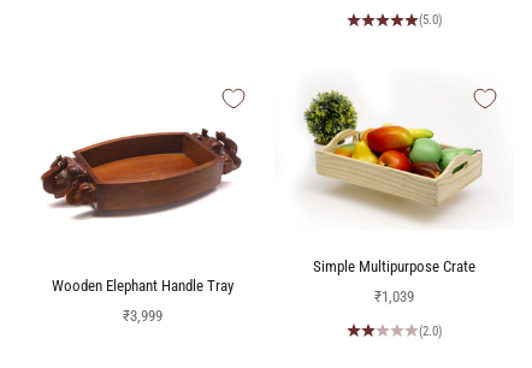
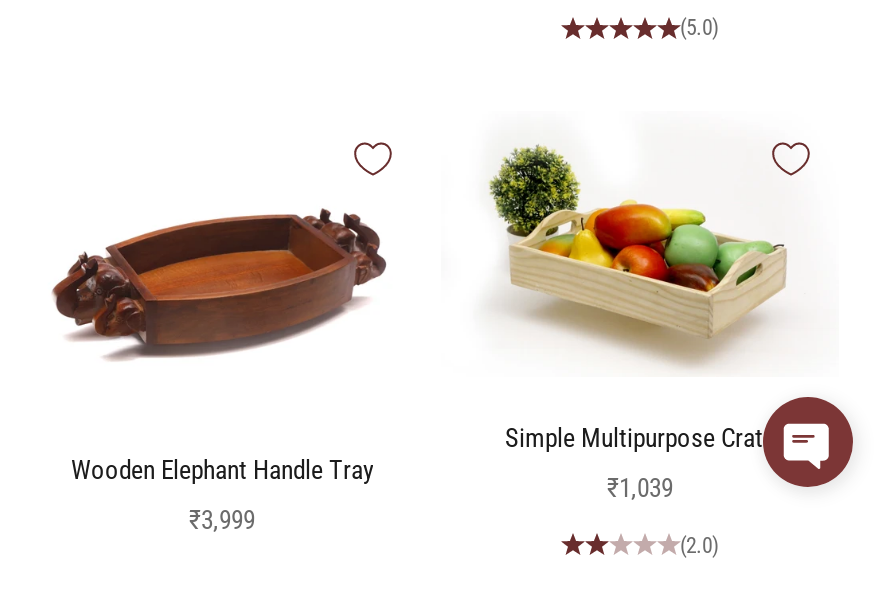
none -> [763,395,855,489] [image]

